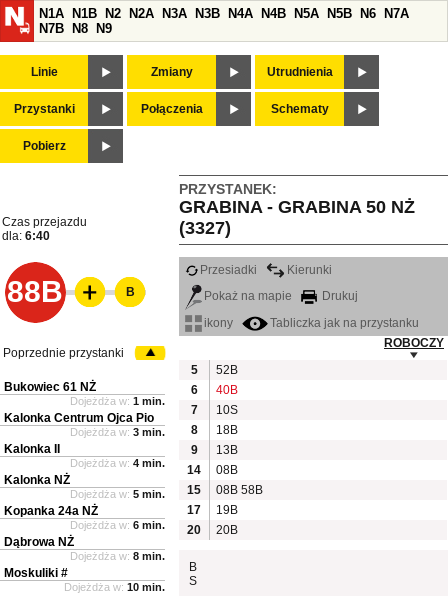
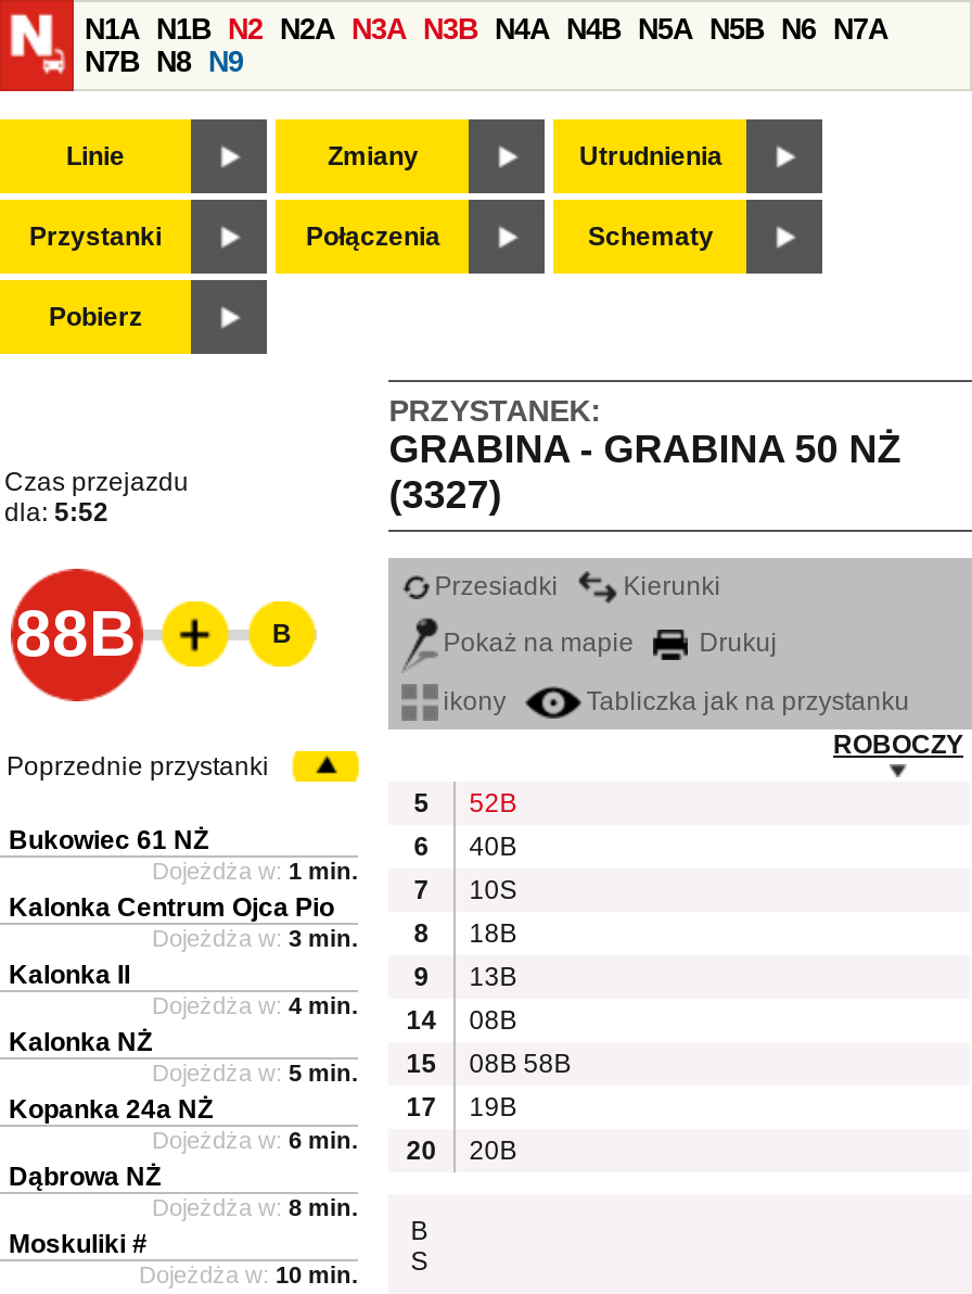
[2,229,50,243] dla: 6:40 -> [4,497,108,528] dla: 5:52

